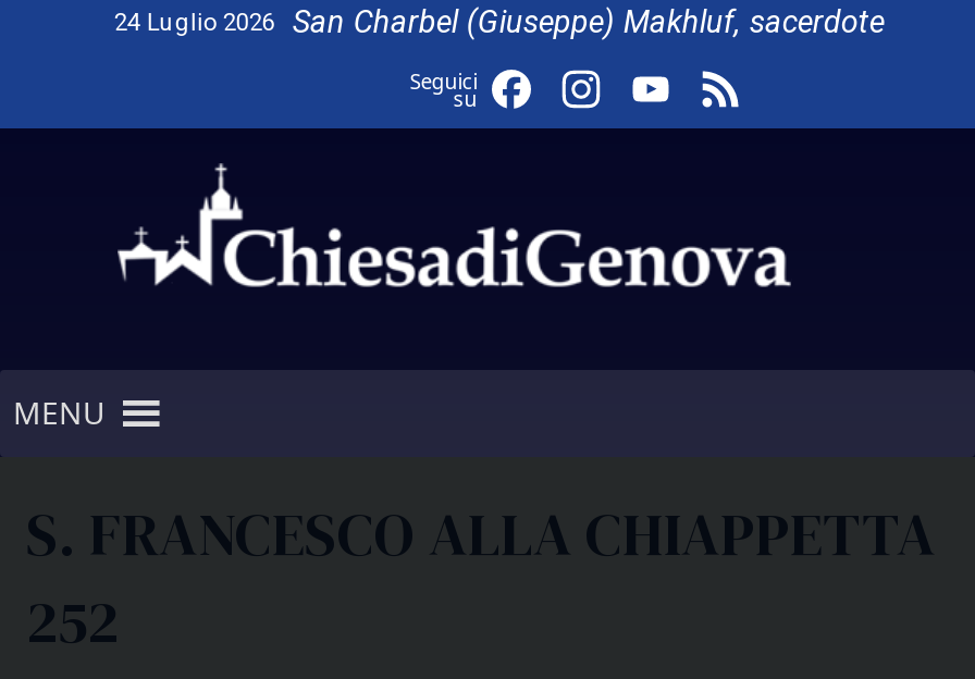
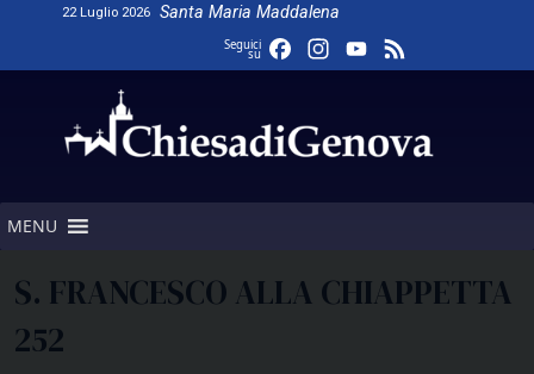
[114,4,884,41] 24 Luglio 2026 | San Charbel (Giuseppe) Makhluf, sacerdote -> [62,2,340,23] 22 Luglio 2026 | Santa Maria Maddalena

